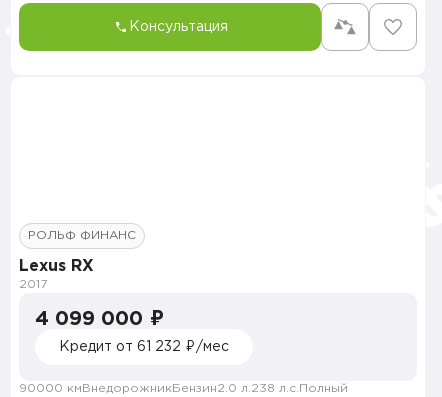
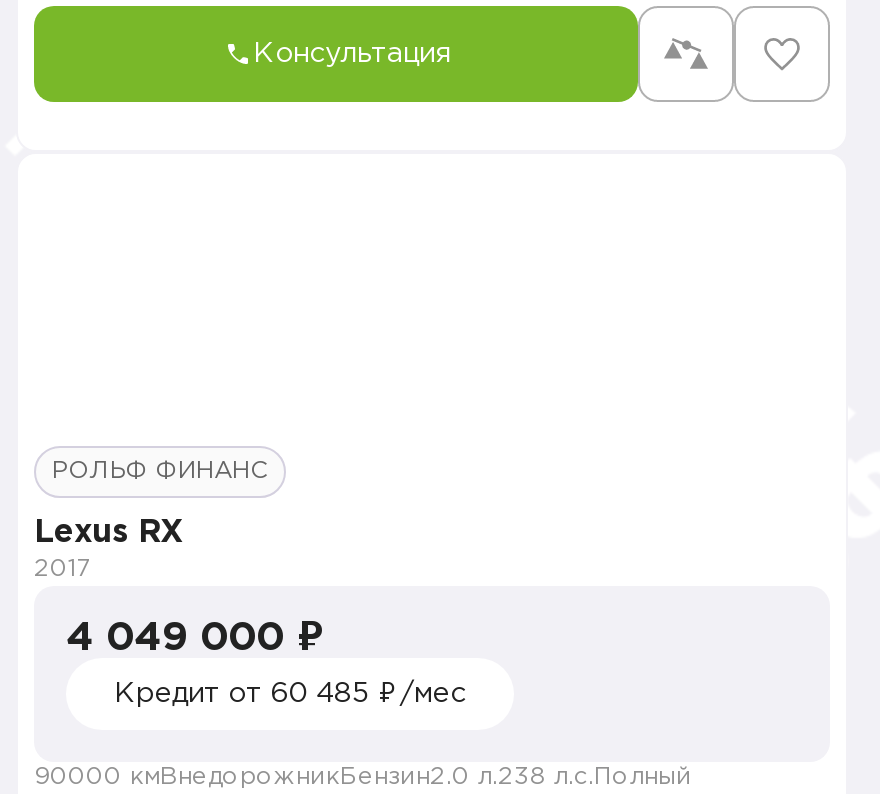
[35,310,164,328] 4 099 000 ₽ -> [66,620,326,656] 4 049 000 ₽
[59,341,229,353] Кредит от 61 232 ₽/мес -> [114,682,466,706] Кредит от 60 485 ₽/мес

